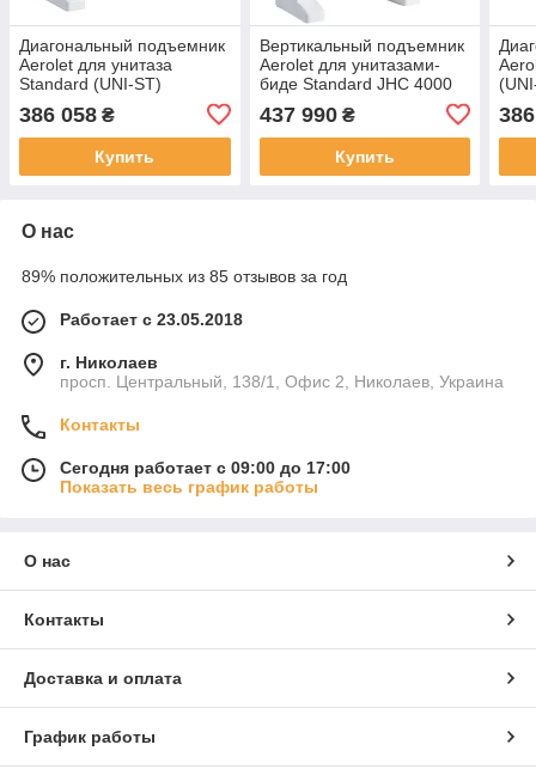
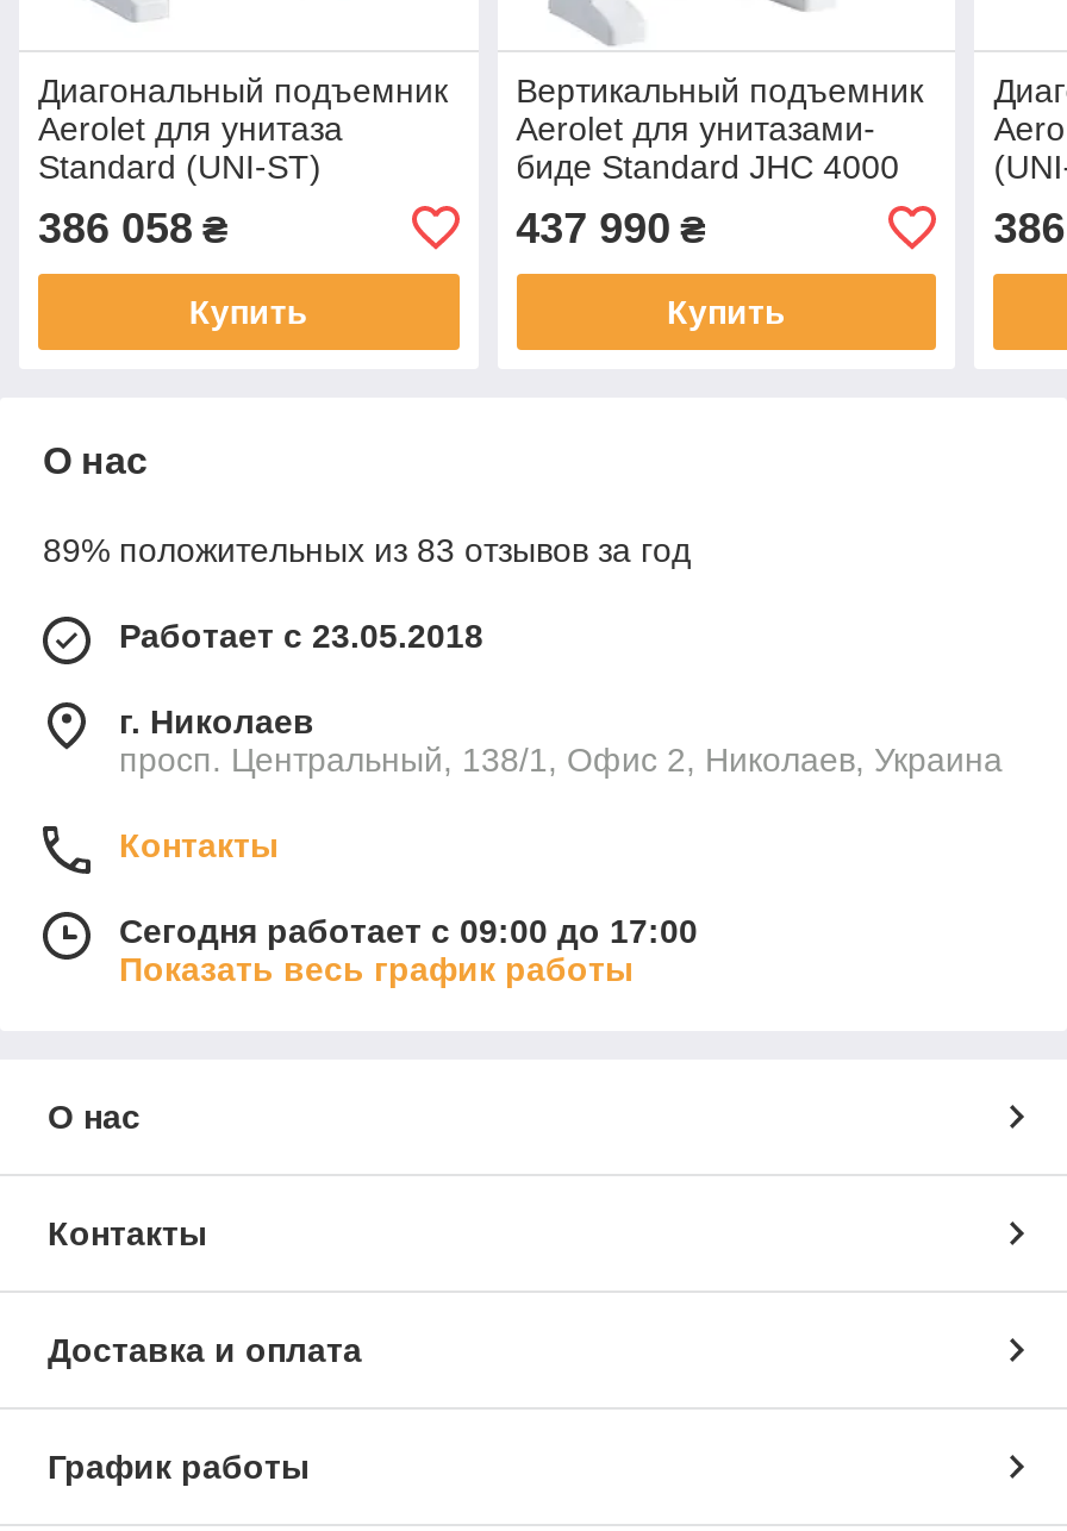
[22,267,347,286] 89% положительных из 85 отзывов за год -> [43,531,691,569] 89% положительных из 83 отзывов за год

